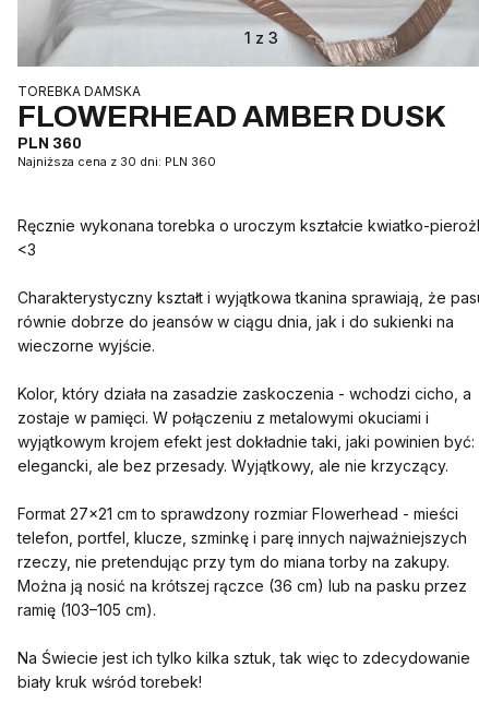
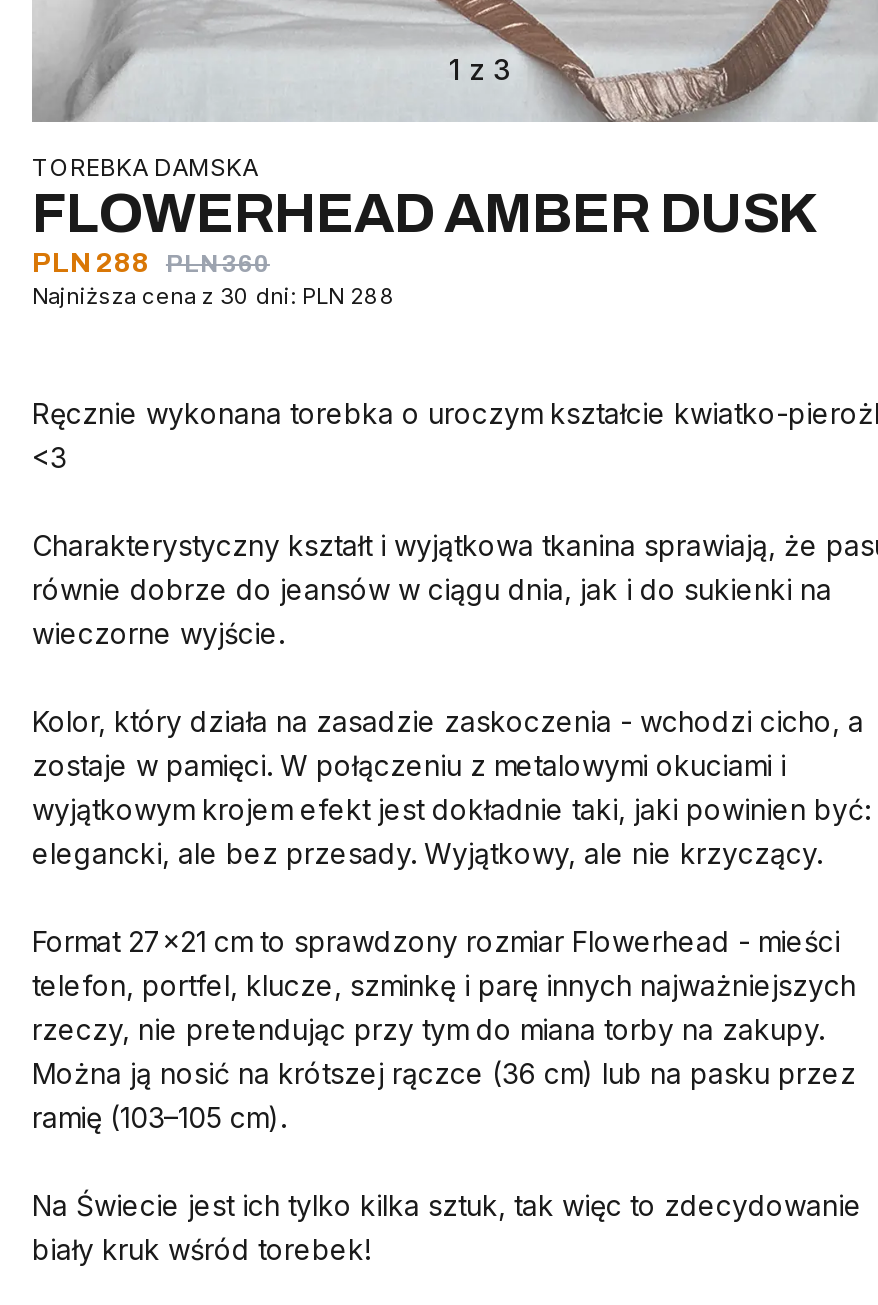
[17,135,216,169] PLN 360 | Najniższa cena z 30 dni: PLN 360 -> [32,248,396,310] PLN 288 PLN 360 | Najniższa cena z 30 dni: PLN 288

